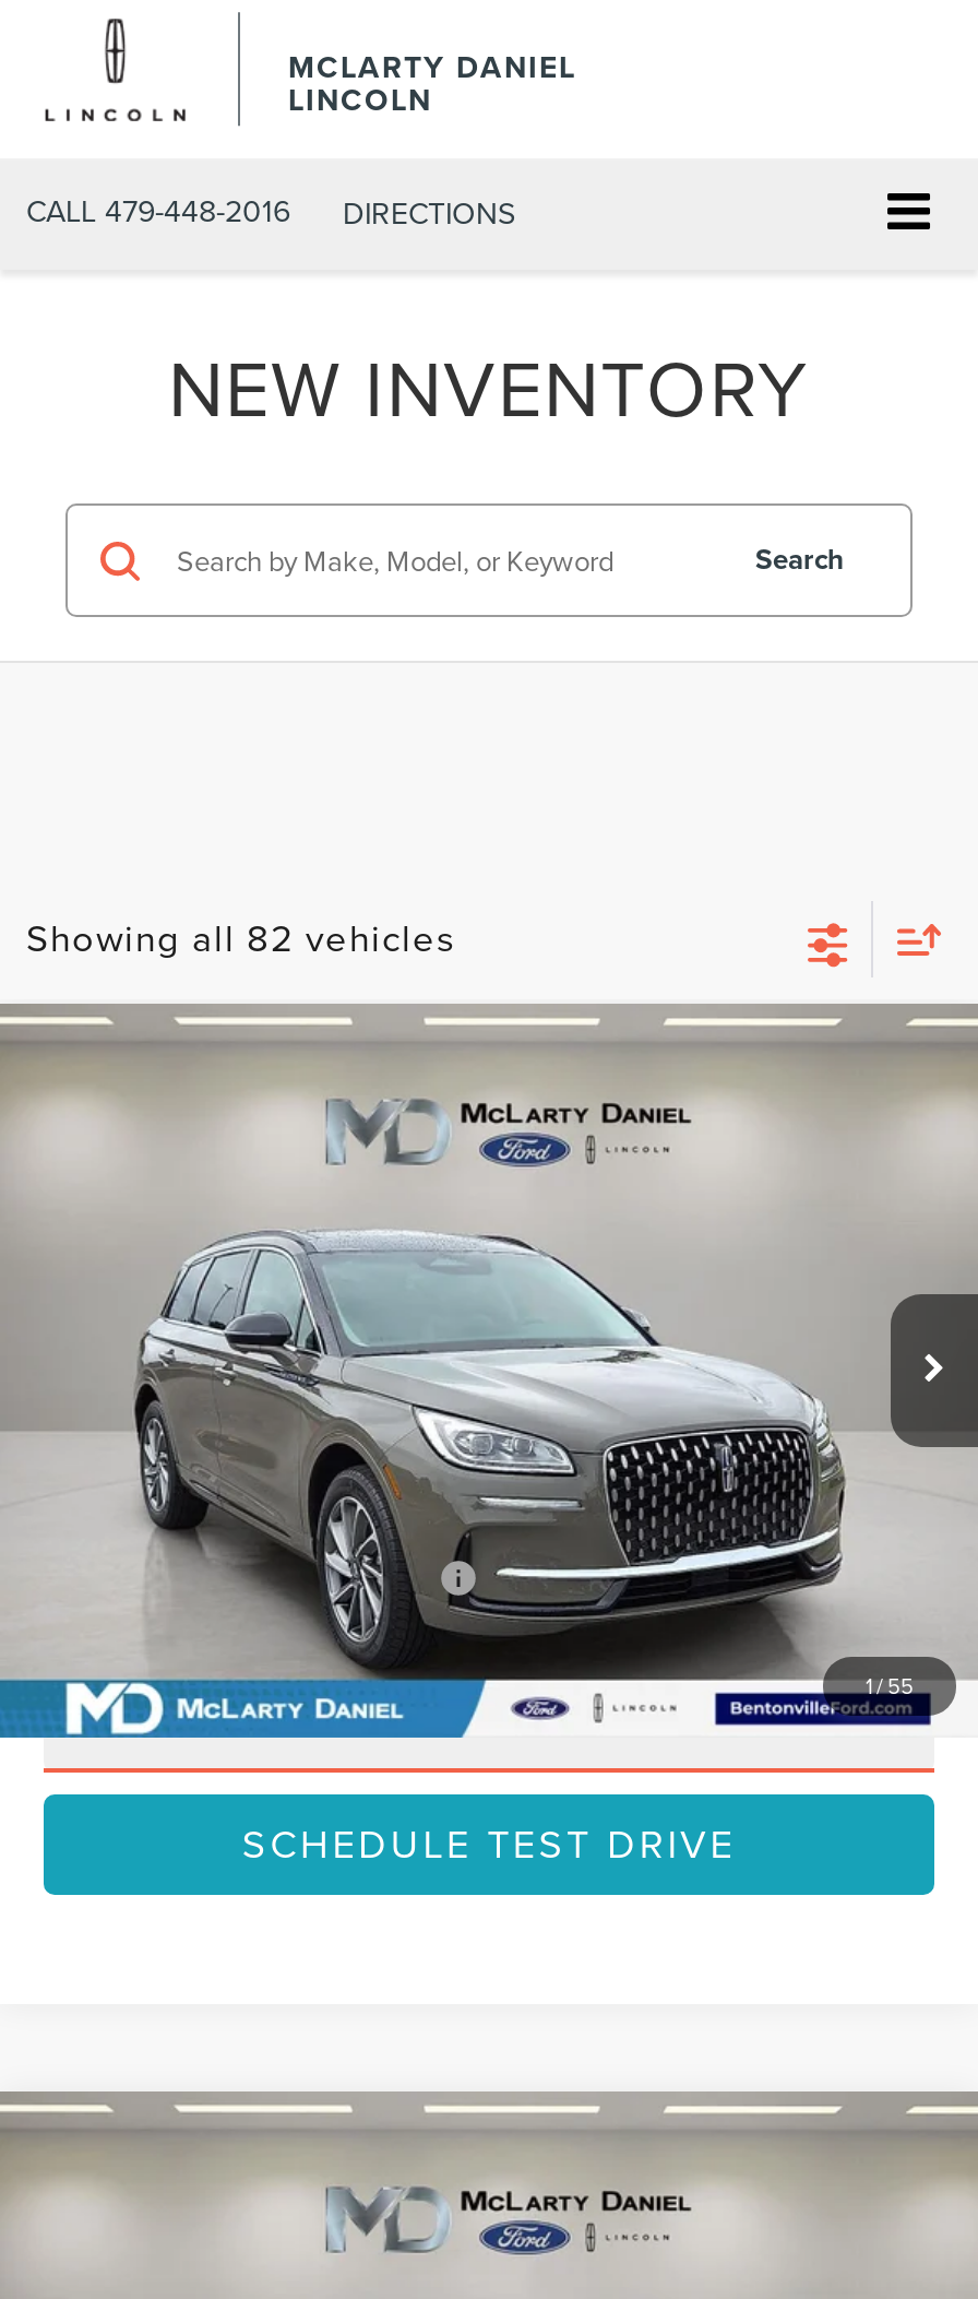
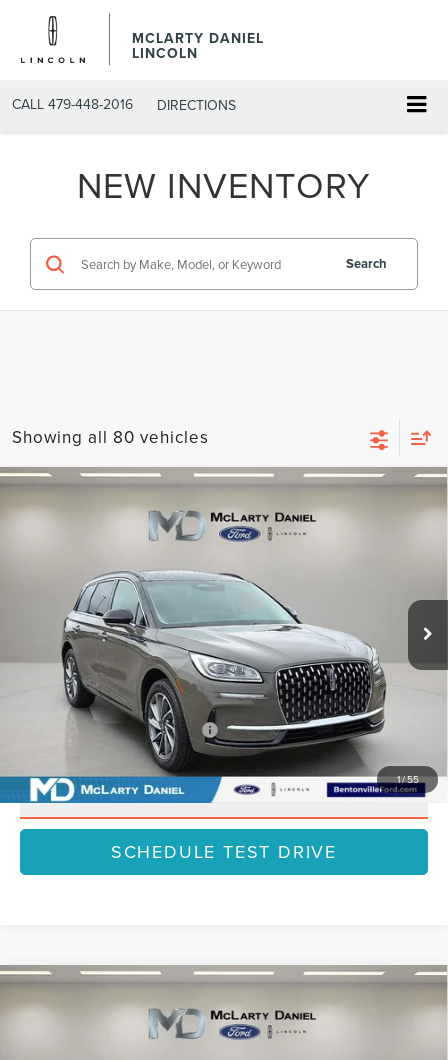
[26,912,456,964] Showing all 82 vehicles -> [12,425,209,449] Showing all 80 vehicles

